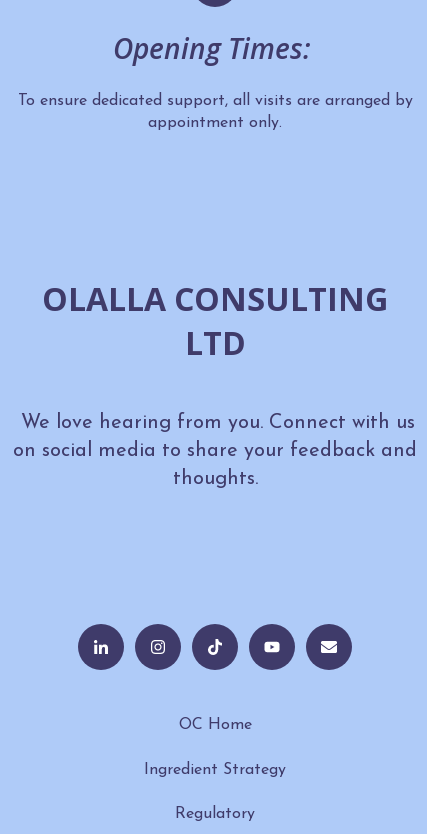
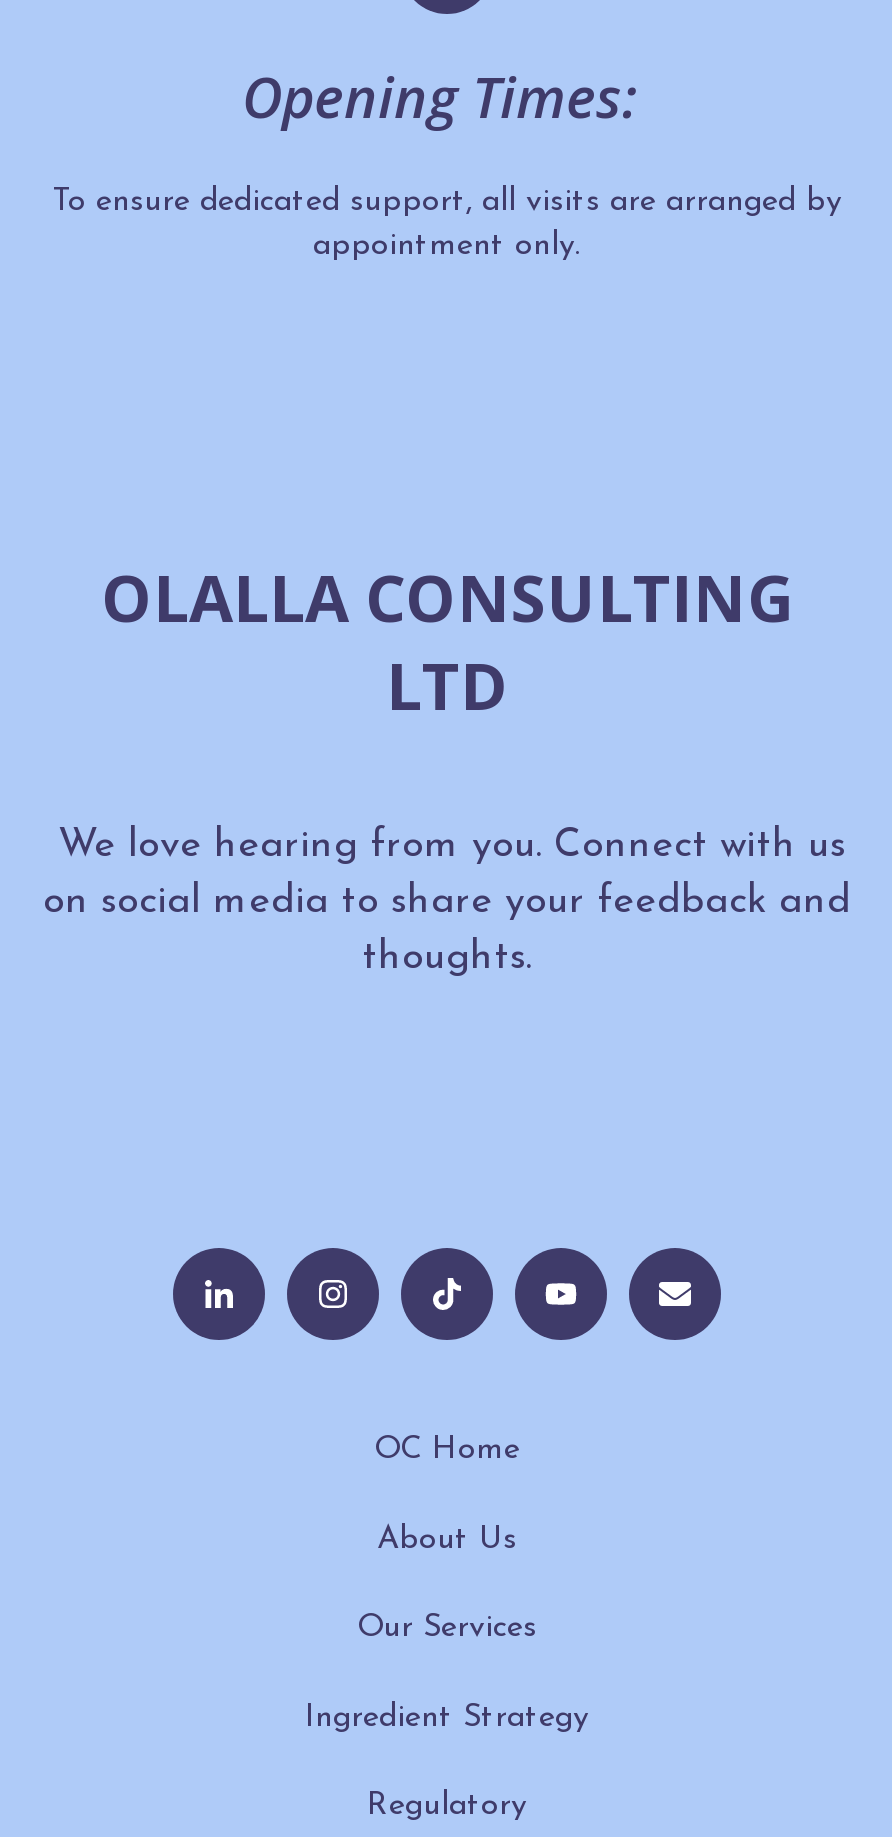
none -> [357,1523,537,1644] About Us | Our Services

